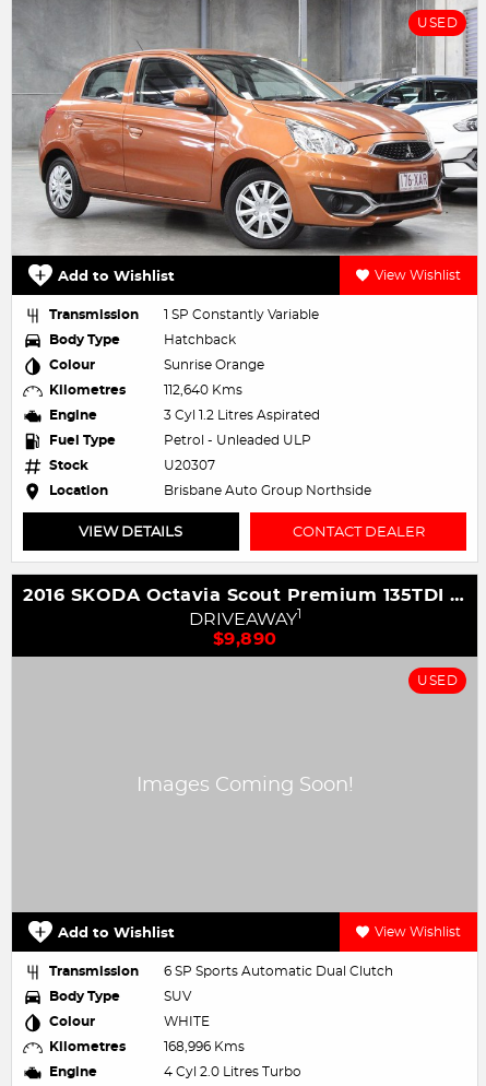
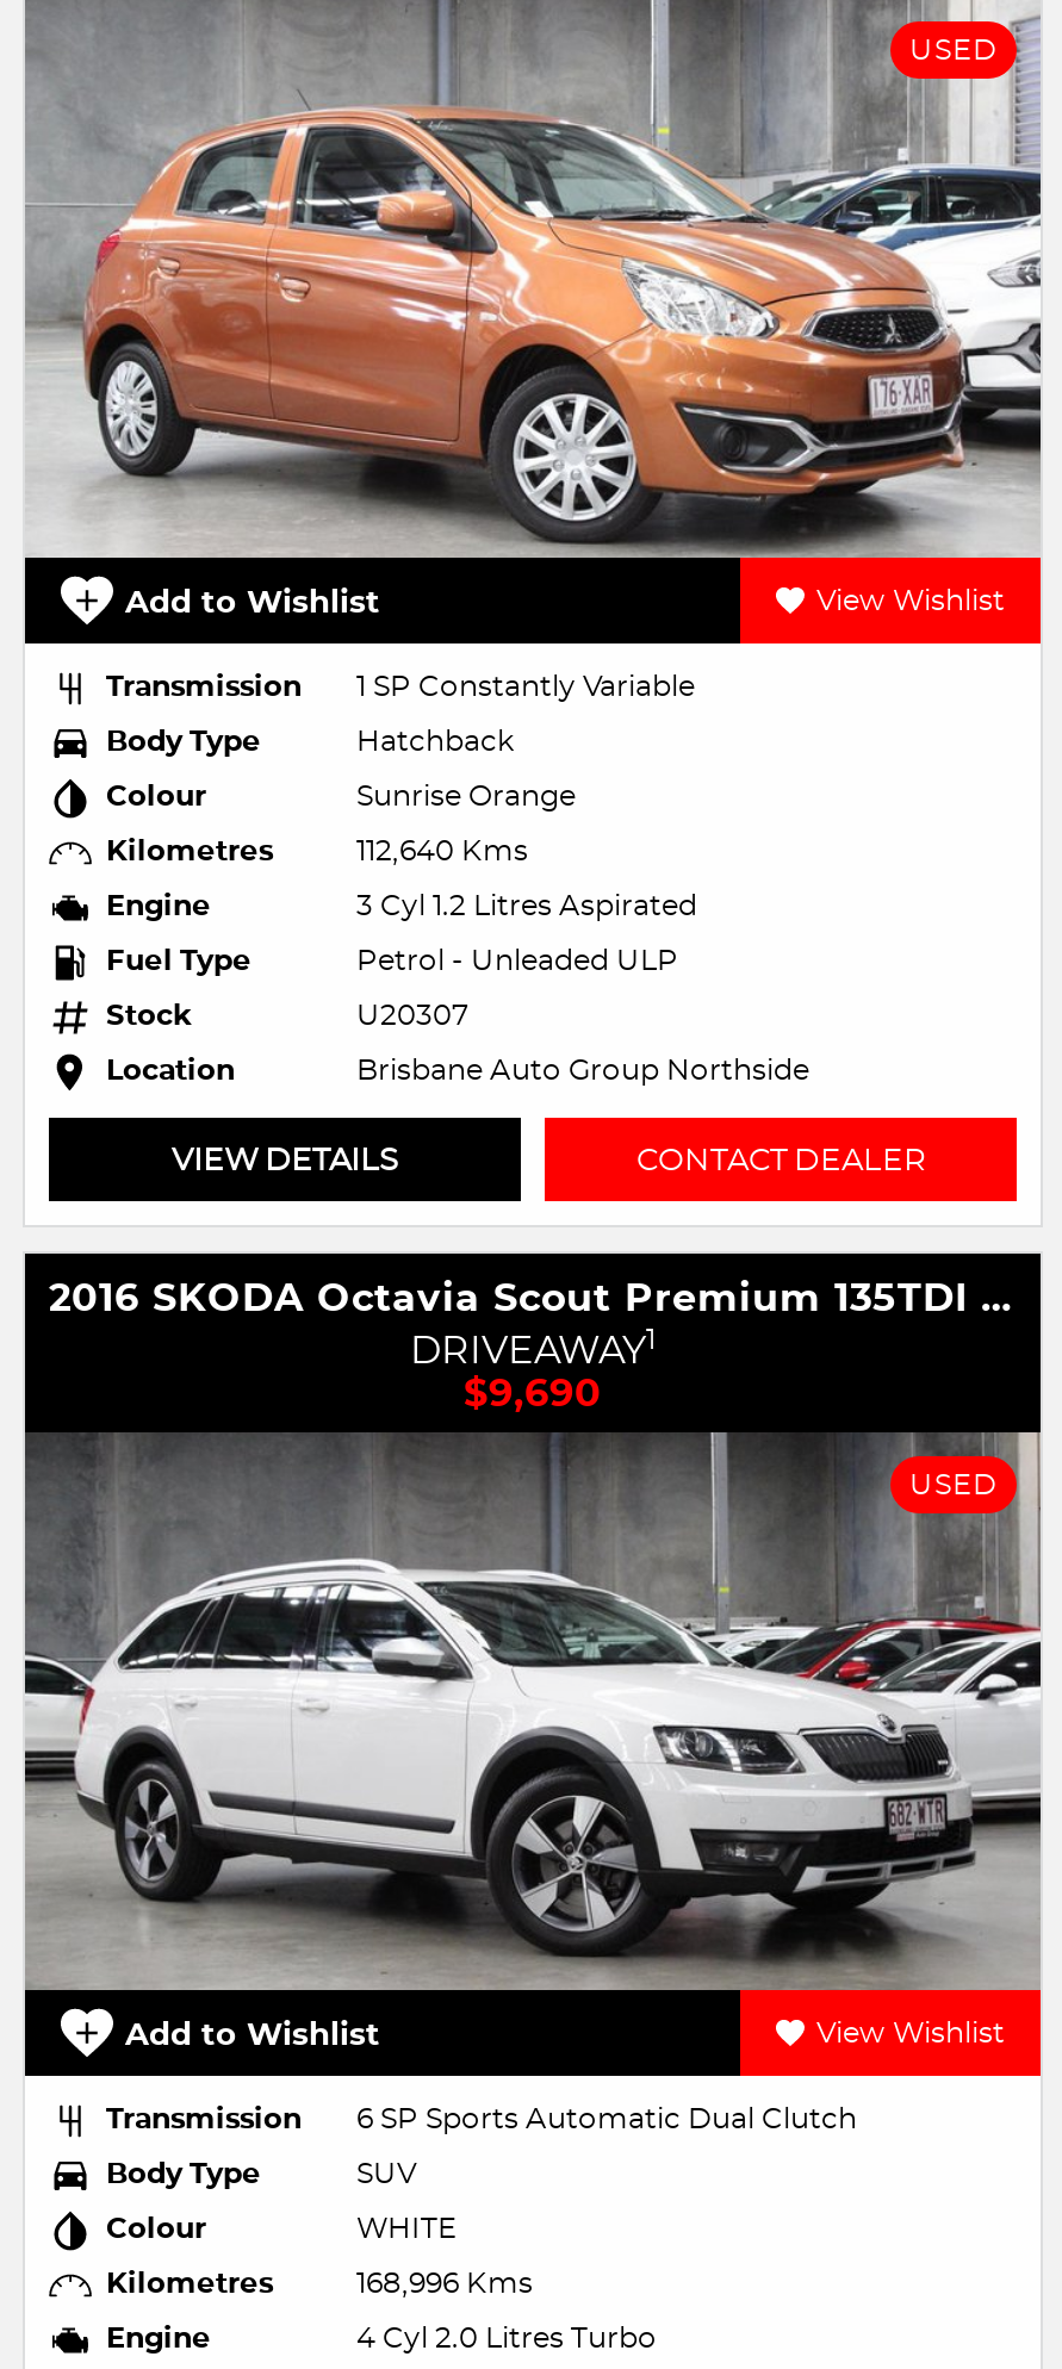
none -> [23,1432,1043,1990] [image]
[212,628,277,648] $9,890 -> [464,1369,602,1414] $9,690

